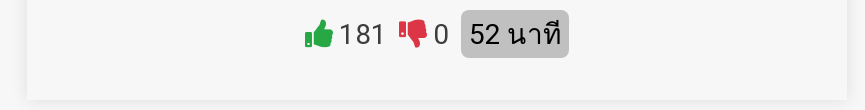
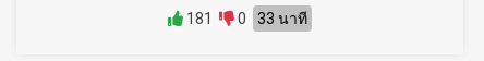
[333,18,561,50] 181 0 52 นาที -> [183,10,307,27] 181 0 33 นาที

